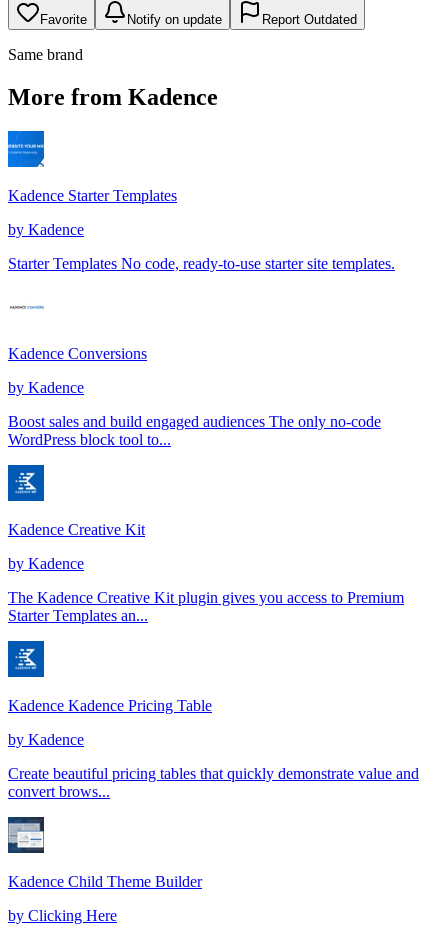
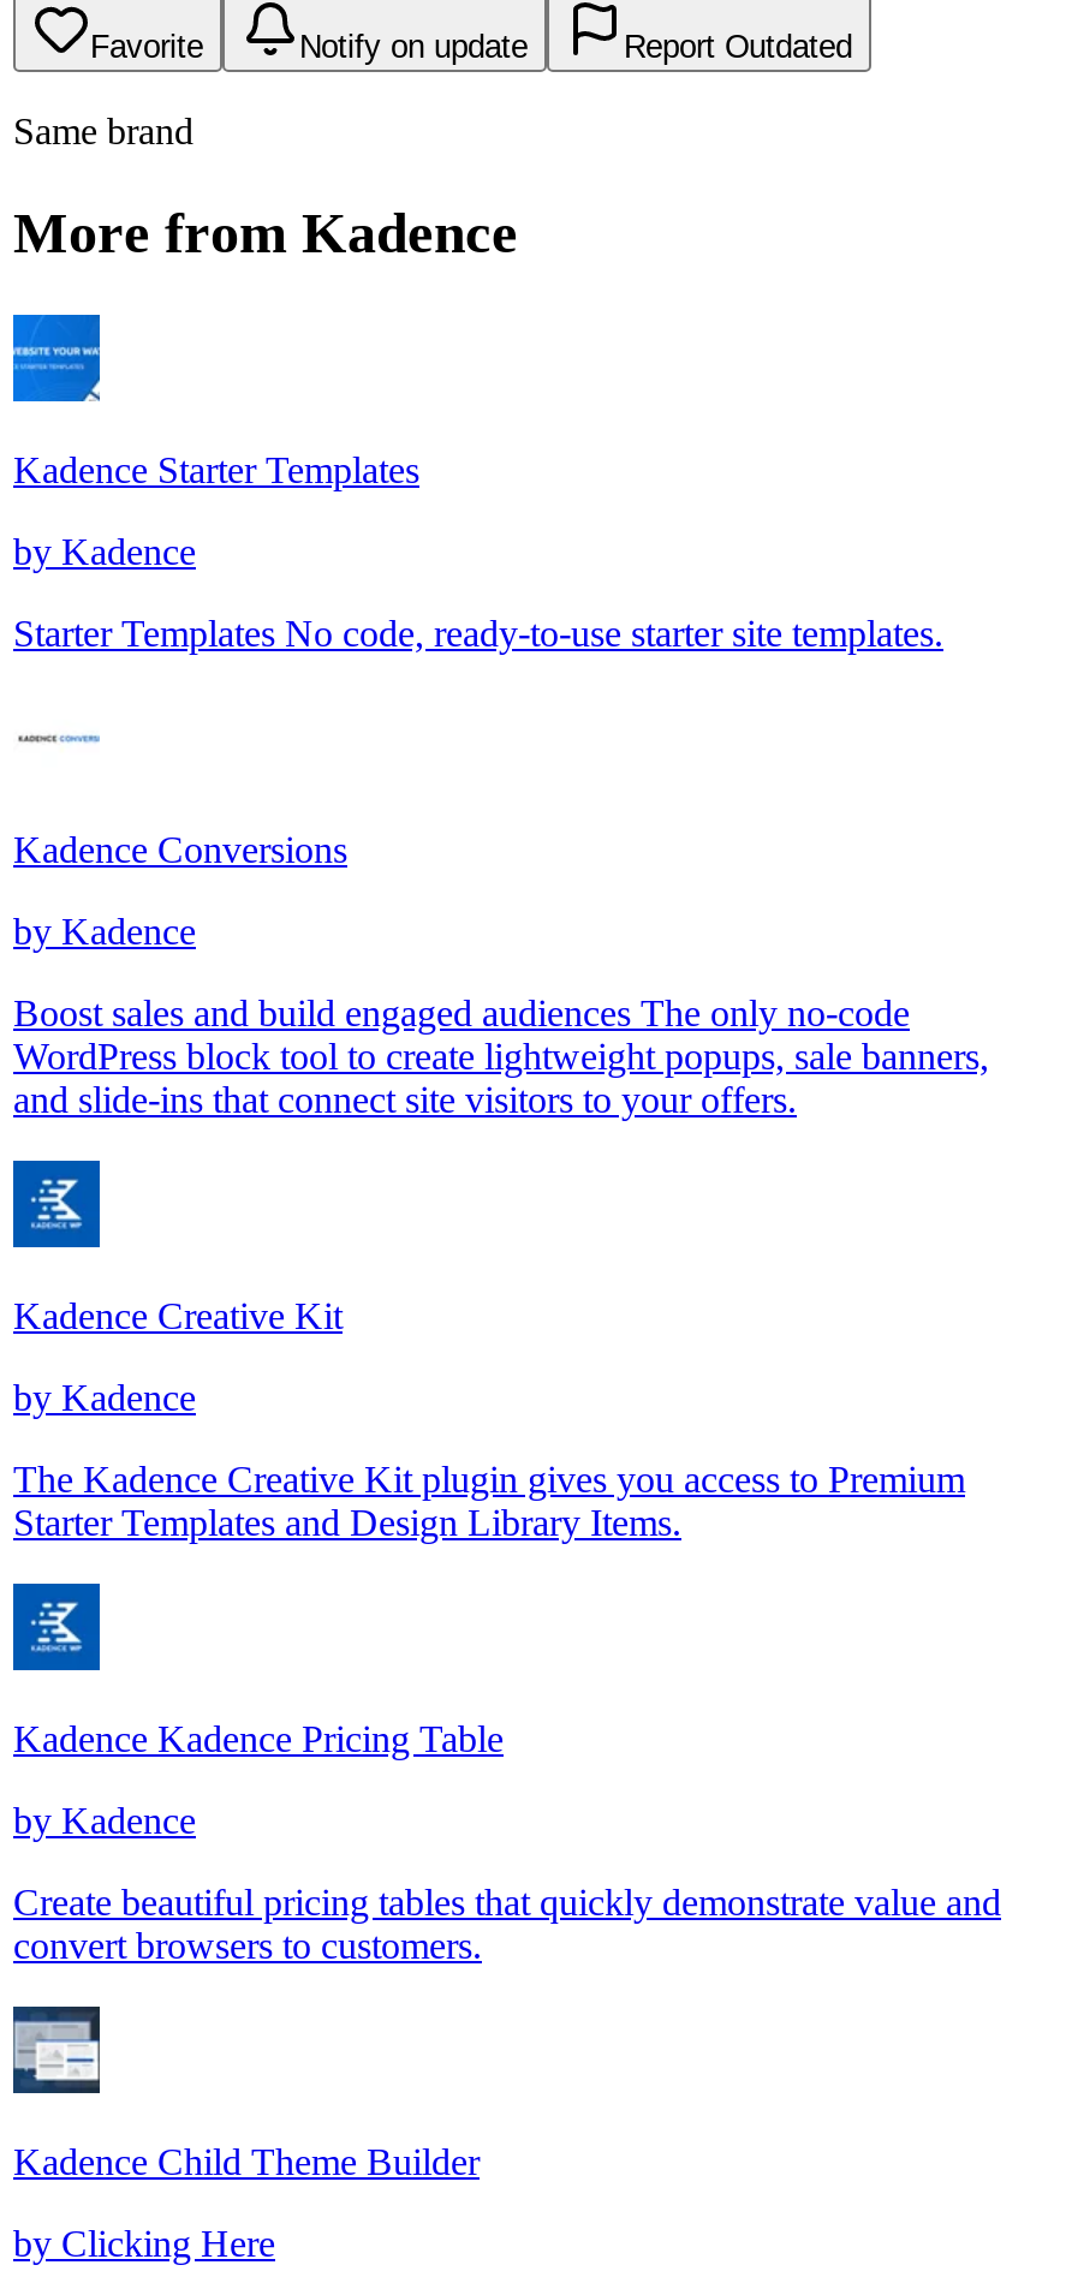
[8,431,171,448] WordPress block tool to... -> [13,1035,989,1119] WordPress block tool to create lightweight popups, sale banners, | and slide-ins that connect site visitors to your offers.
[8,607,148,624] Starter Templates an... -> [13,1501,681,1542] Starter Templates and Design Library Items.
[8,783,110,800] convert brows... -> [13,1924,482,1965] convert browsers to customers.

